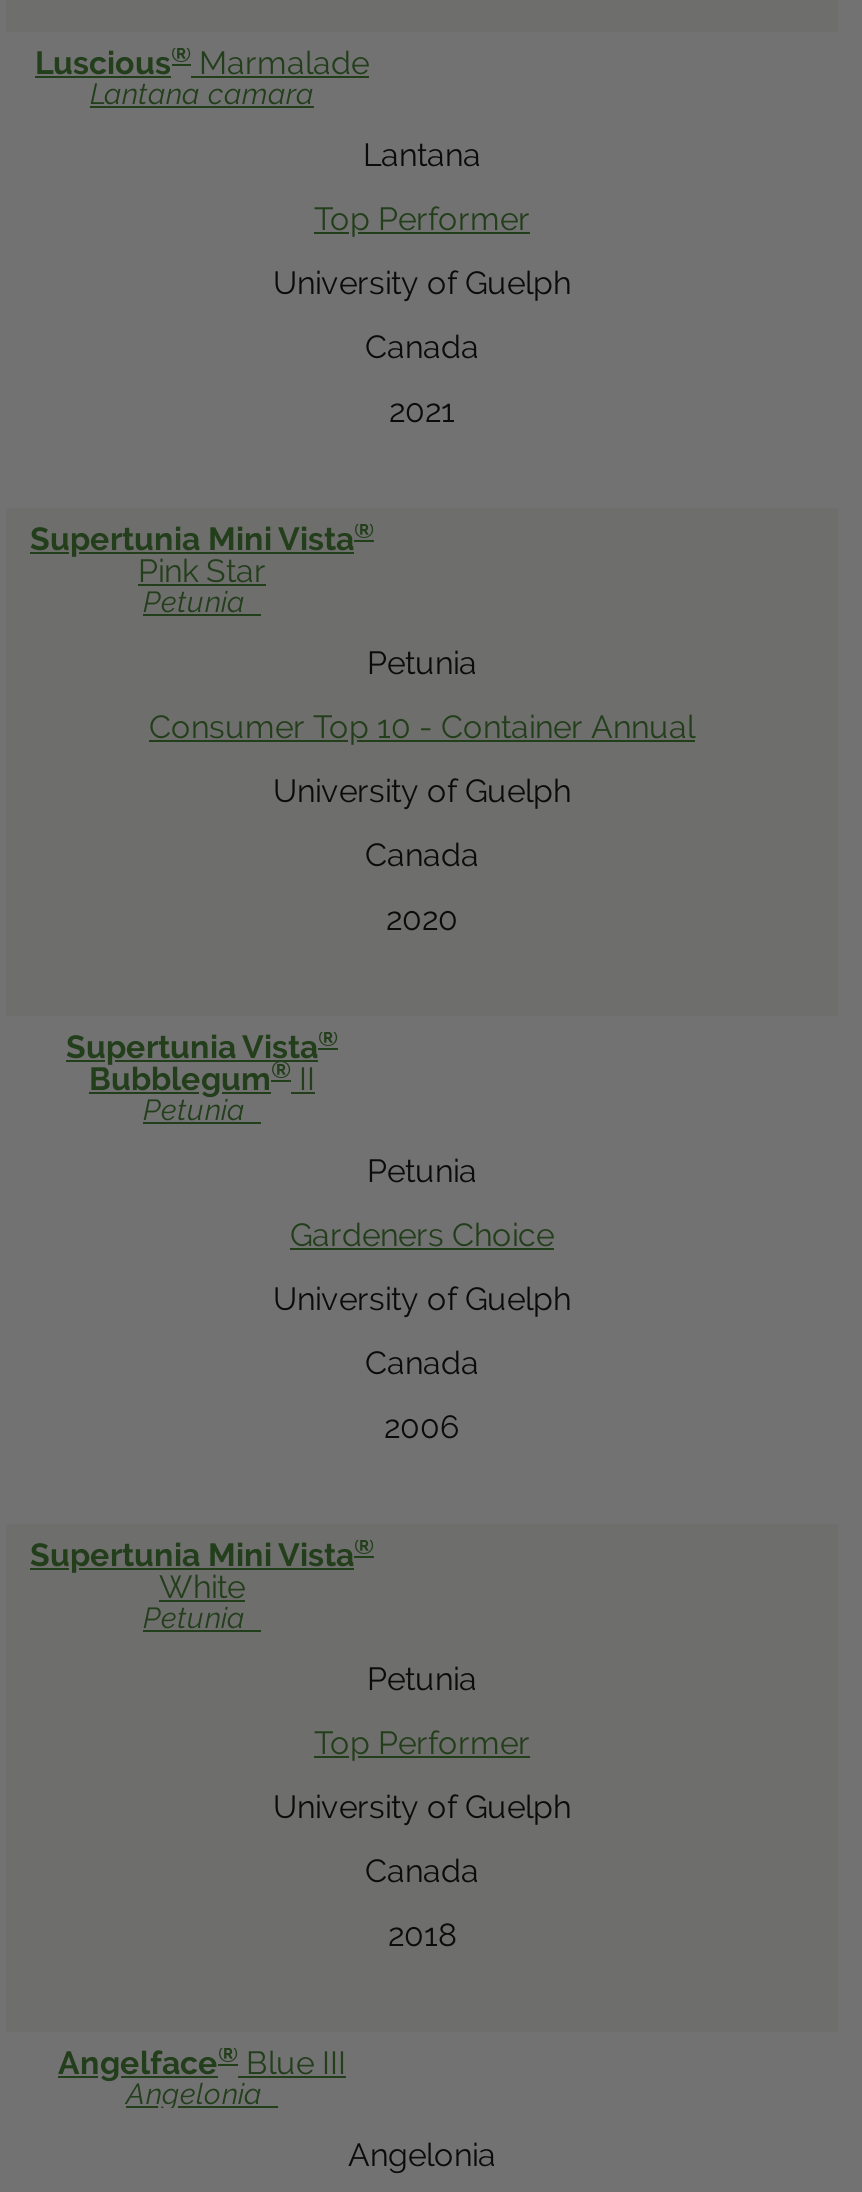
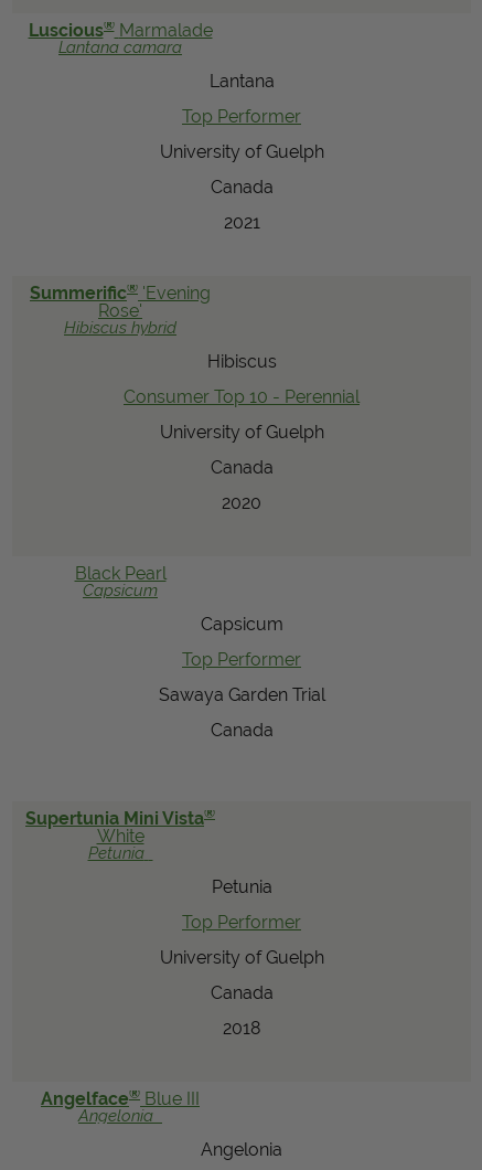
[30,517,374,619] Supertunia Mini Vista® | Pink Star | Petunia -> [30,281,211,337] Summerific® 'Evening | Rose' | Hibiscus hybrid
[367,645,477,683] Petunia -> [207,351,276,372] Hibiscus
[149,709,695,747] Consumer Top 10 - Container Annual -> [124,387,360,408] Consumer Top 10 - Perennial
[66,1025,338,1127] Supertunia Vista® | Bubblegum®II | Petunia -> [74,563,166,600] Black Pearl | Capsicum
[367,1153,477,1191] Petunia -> [200,614,283,635] Capsicum
[290,1217,554,1255] Gardeners Choice -> [182,649,301,670] Top Performer
[273,1281,571,1319] University of Guelph -> [158,685,325,706] Sawaya Garden Trial
[384,1409,460,1447] 2006 -> none

